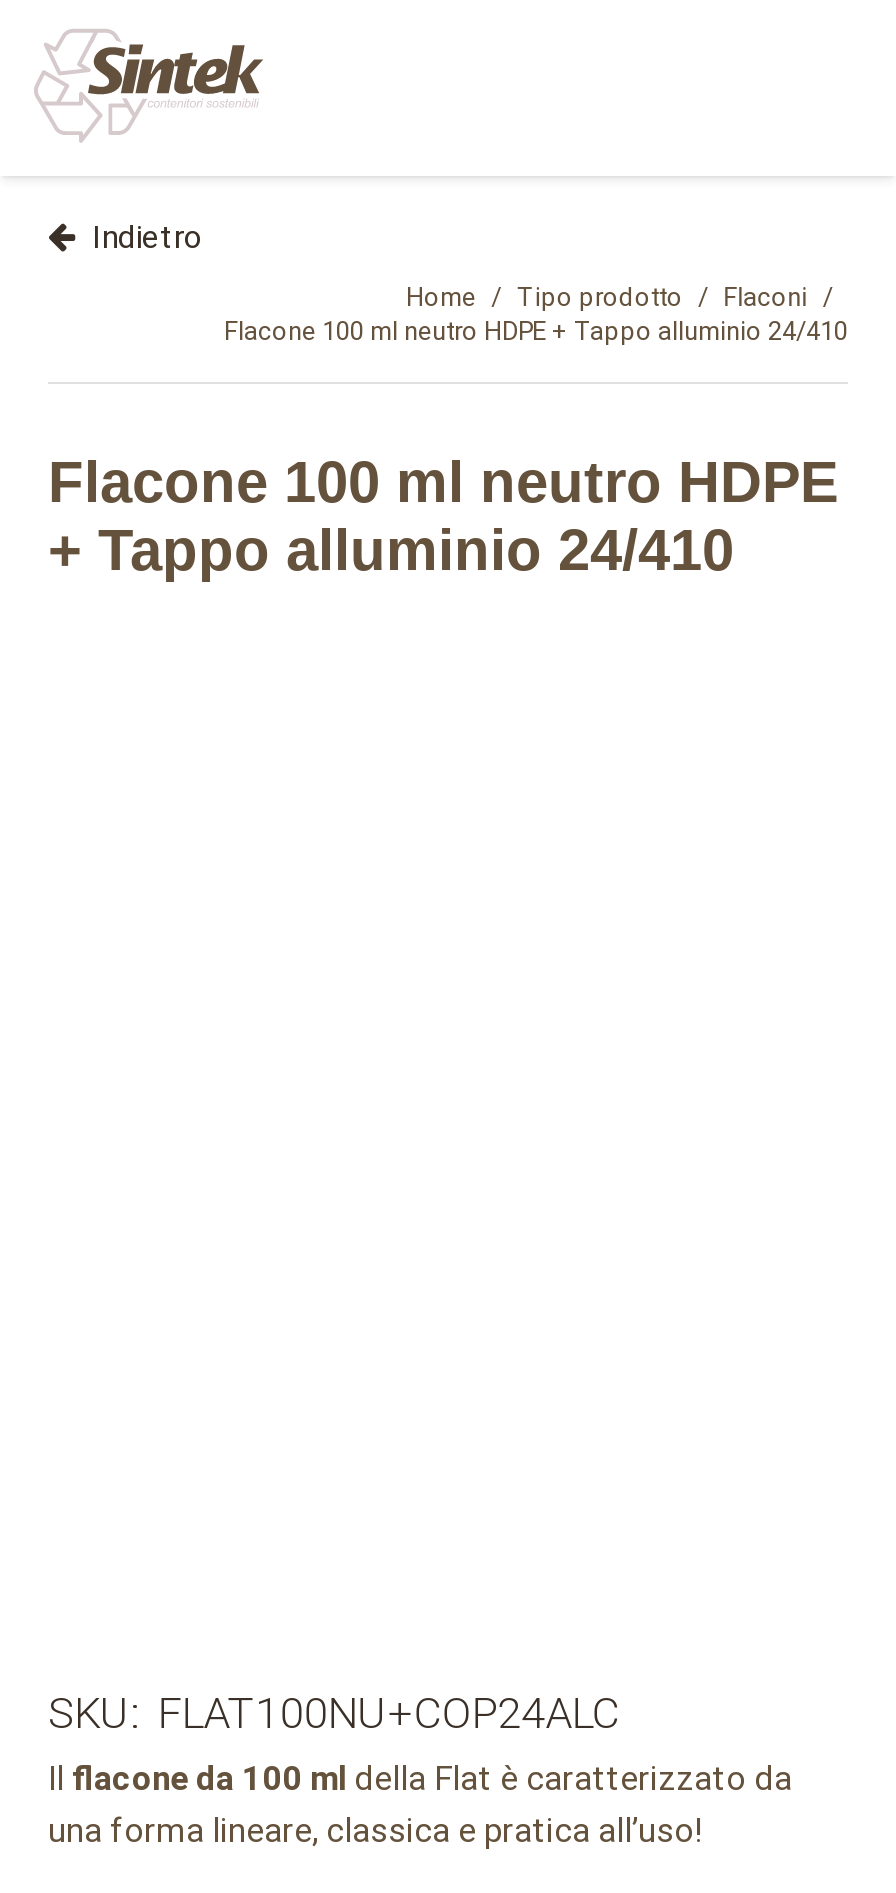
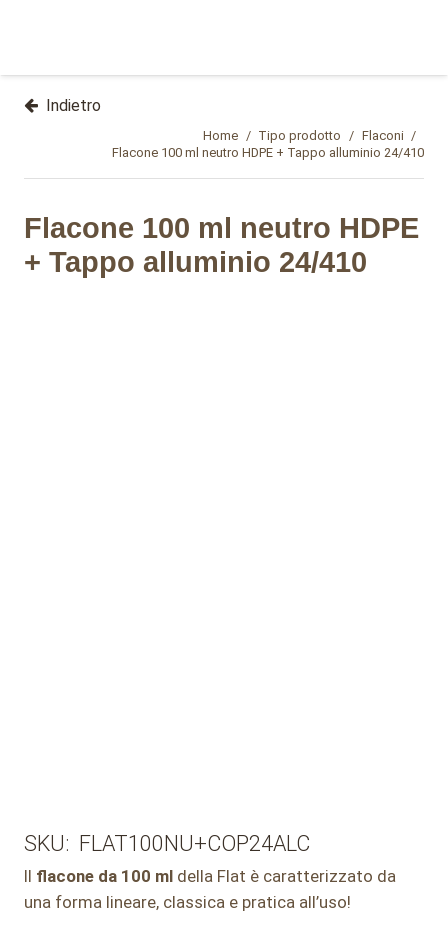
[34,28,264,142] [image] -> none

